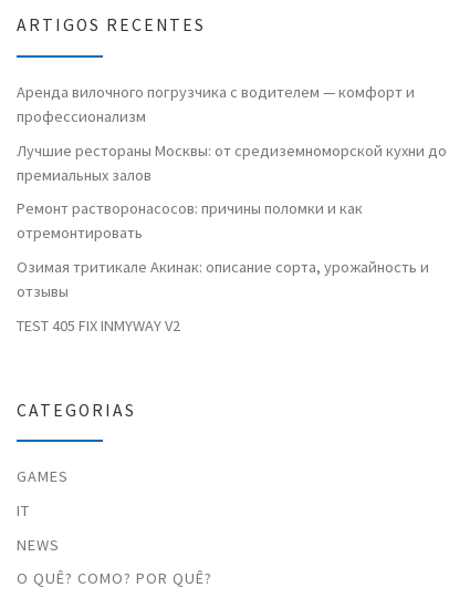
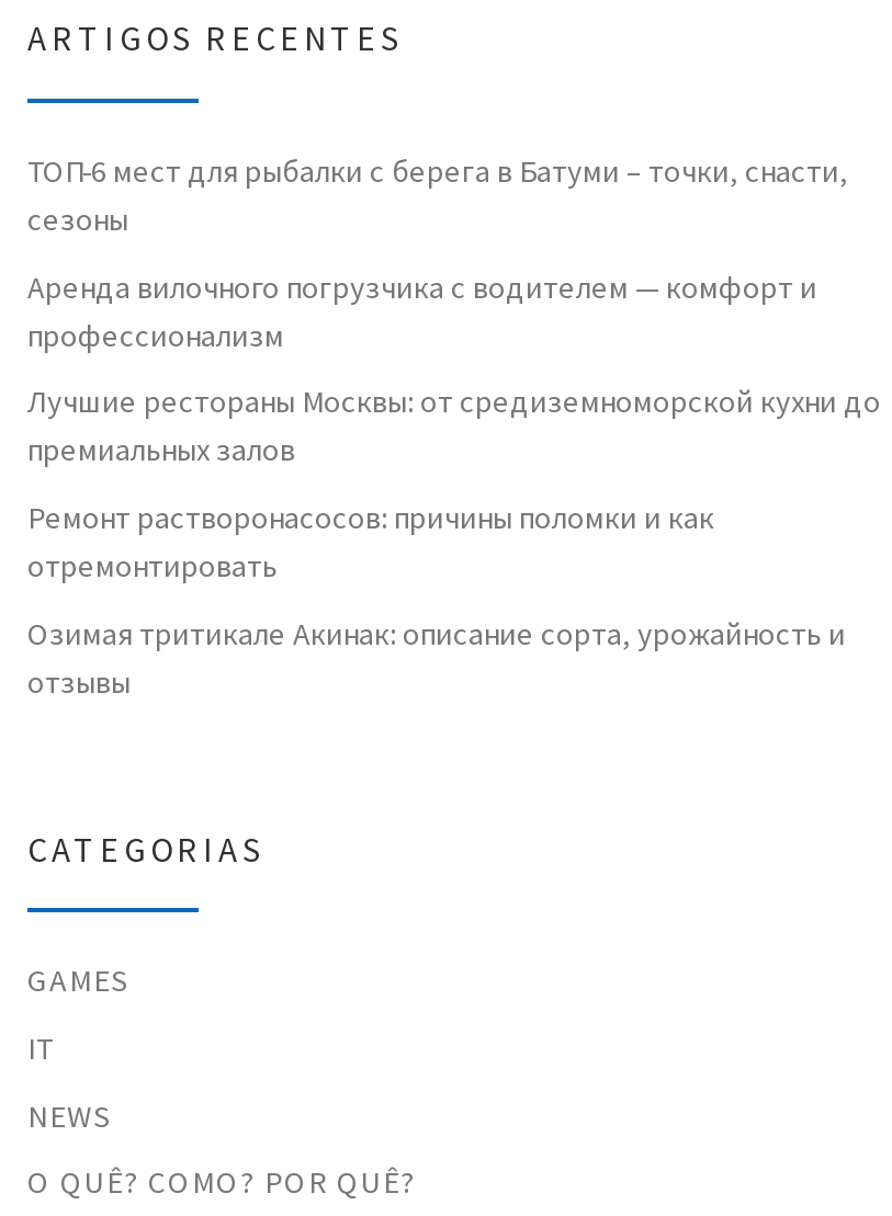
none -> [27,151,848,238] ТОП-6 мест для рыбалки с берега в Батуми – точки, снасти, | сезоны
moved [17,82,447,277] -> [27,267,881,654]: Аренда вилочного погрузчика с водителем — комфорт и | профессионализм | Лучшие рестораны Москвы: от средиземноморской кухни до | премиальных залов | Ремонт растворонасосов: причины поломки и как | отремонтировать | Озимая тритикале Акинак: описание сорта, урожайность и
[17,316,180,336] TEST 405 FIX INMYWAY V2 -> none

